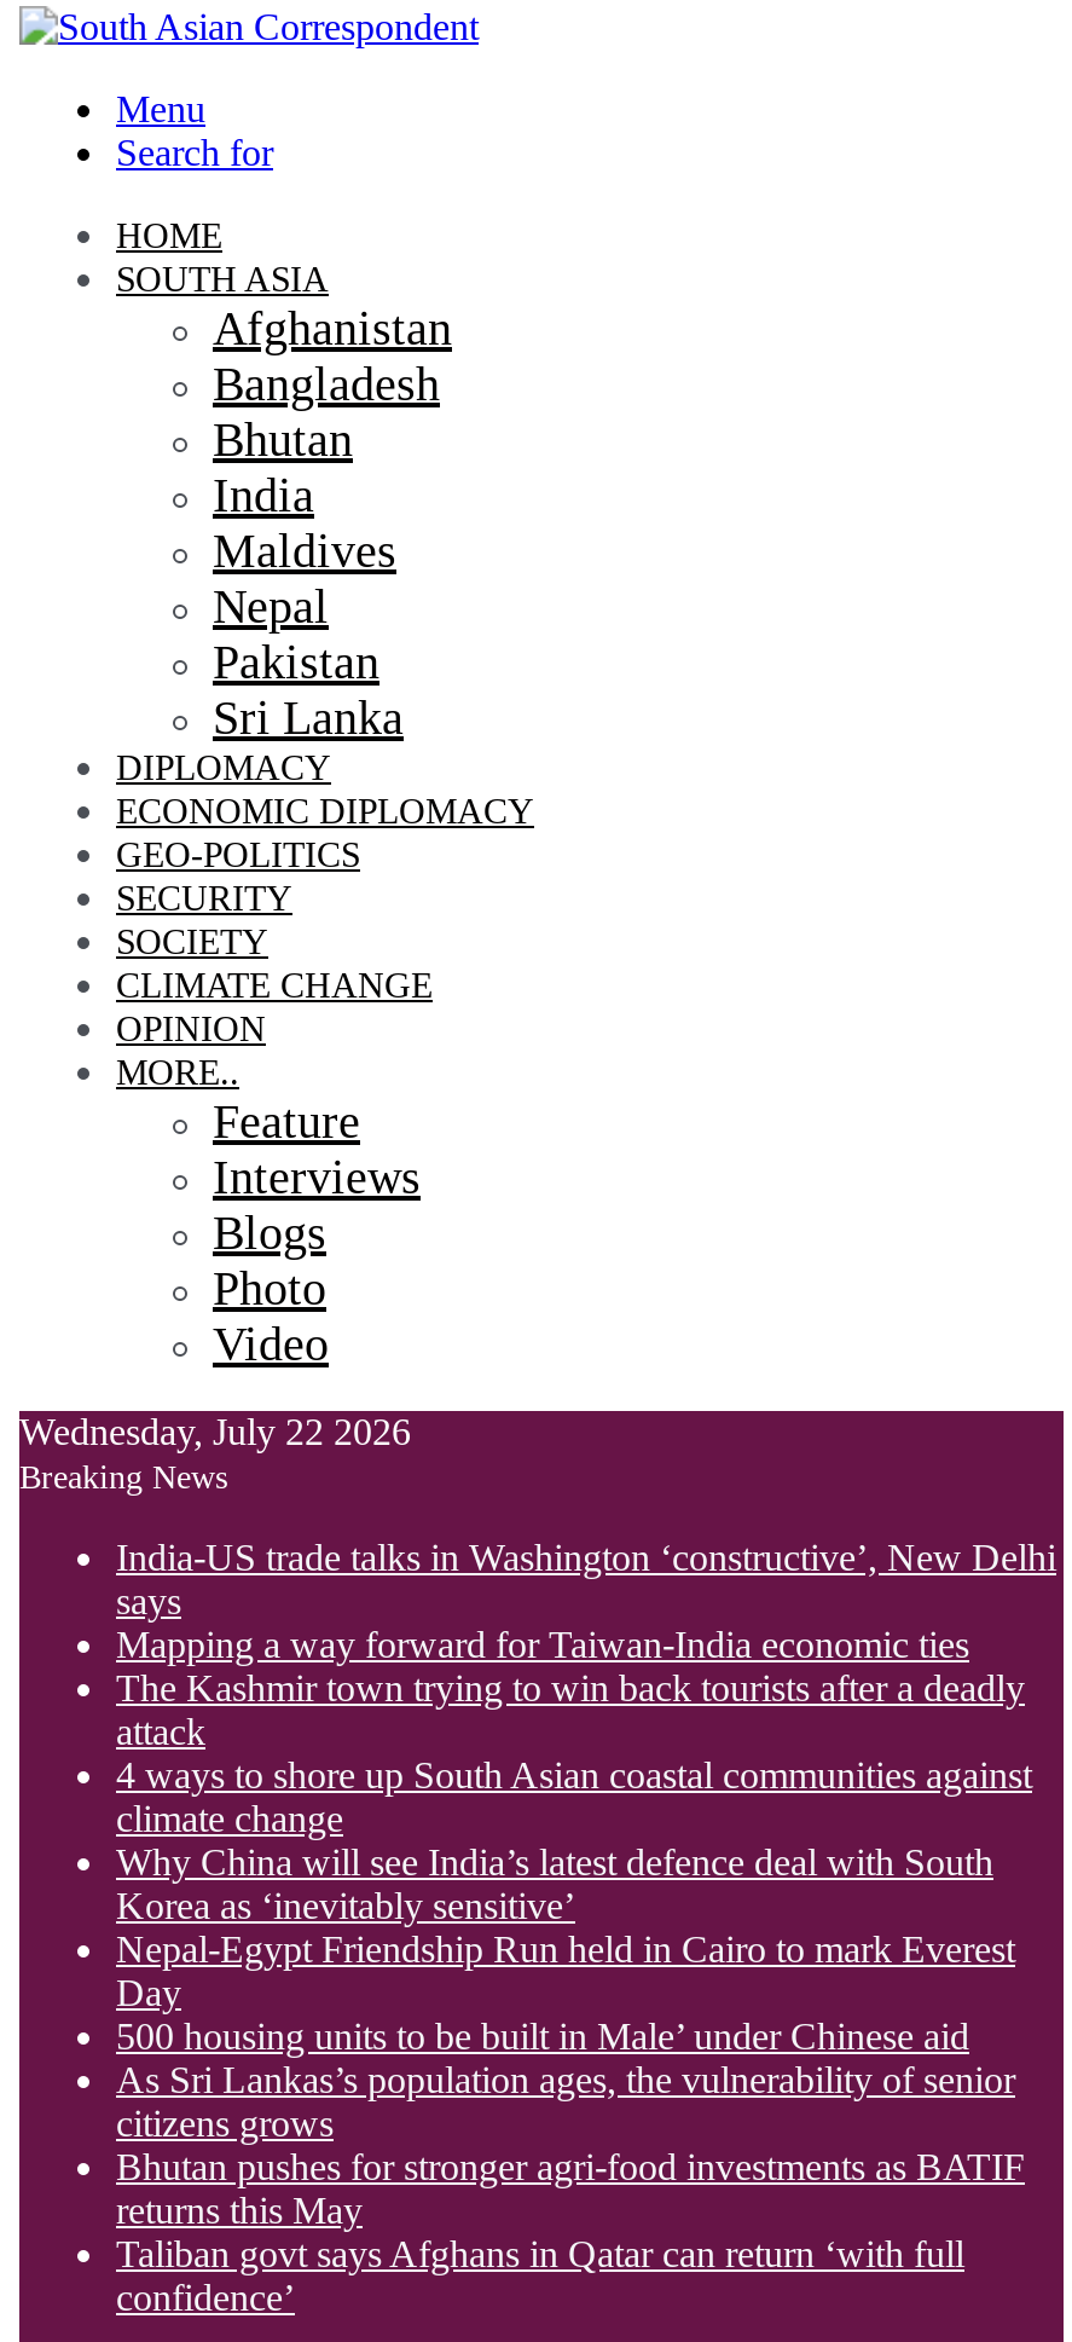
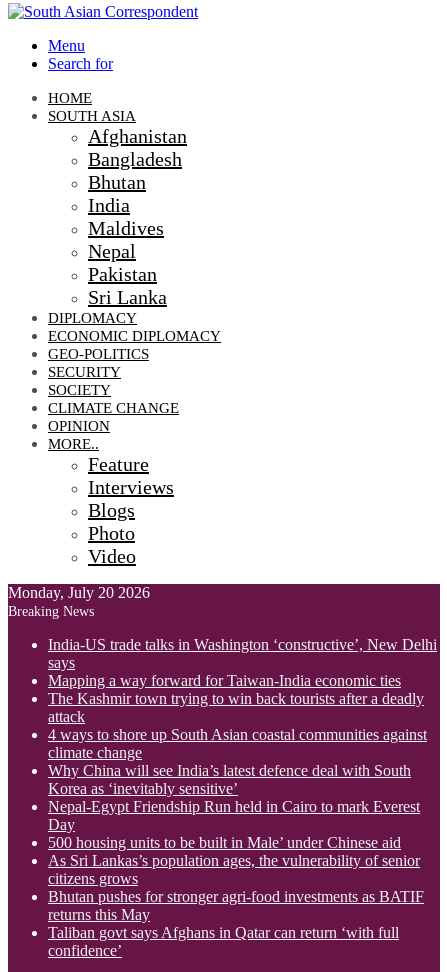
[19,1411,411,1452] Wednesday, July 22 2026 -> [8,584,150,601] Monday, July 20 2026

